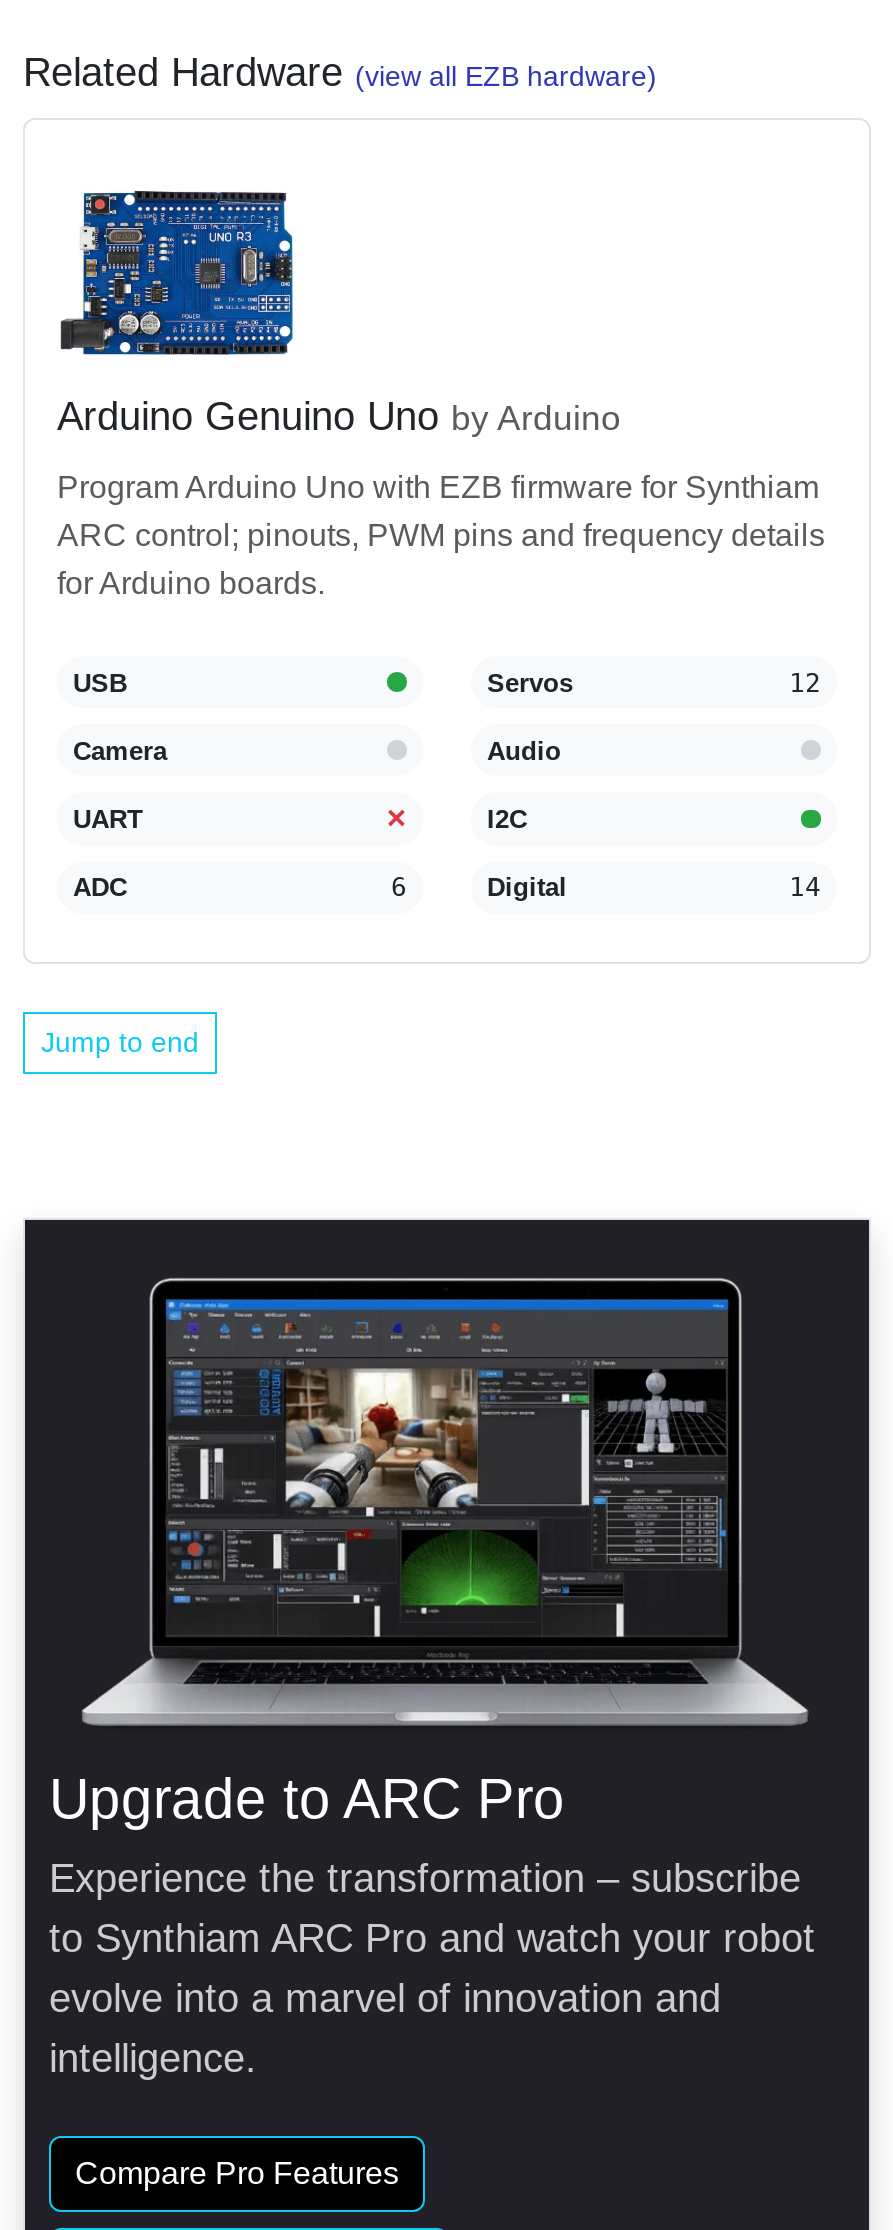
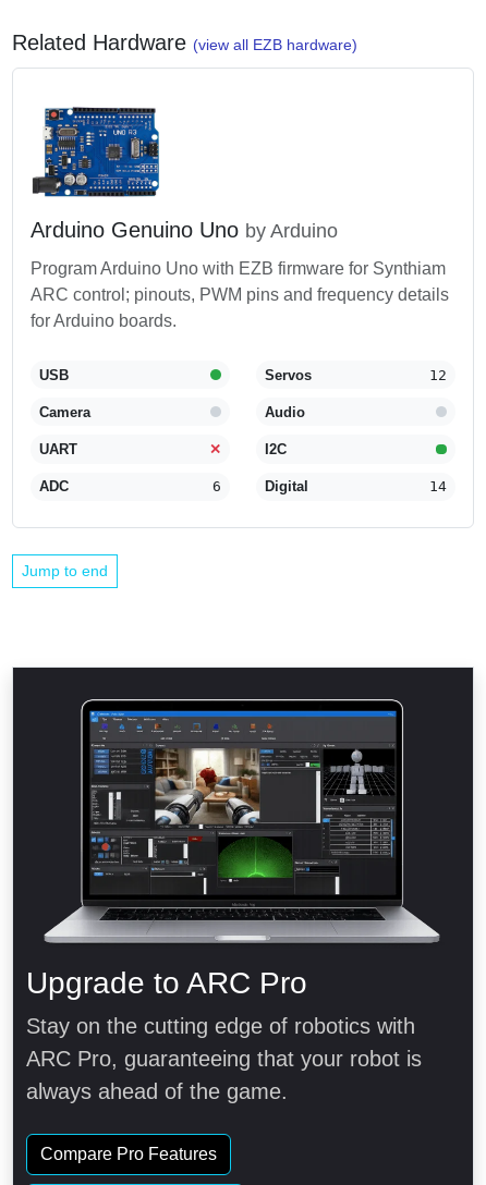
[49,1856,815,2080] Experience the transformation – subscribe | to Synthiam ARC Pro and watch your robot | evolve into a marvel of innovation and | intelligence. -> [26,1014,422,1103] Stay on the cutting edge of robotics with | ARC Pro, guaranteeing that your robot is | always ahead of the game.

